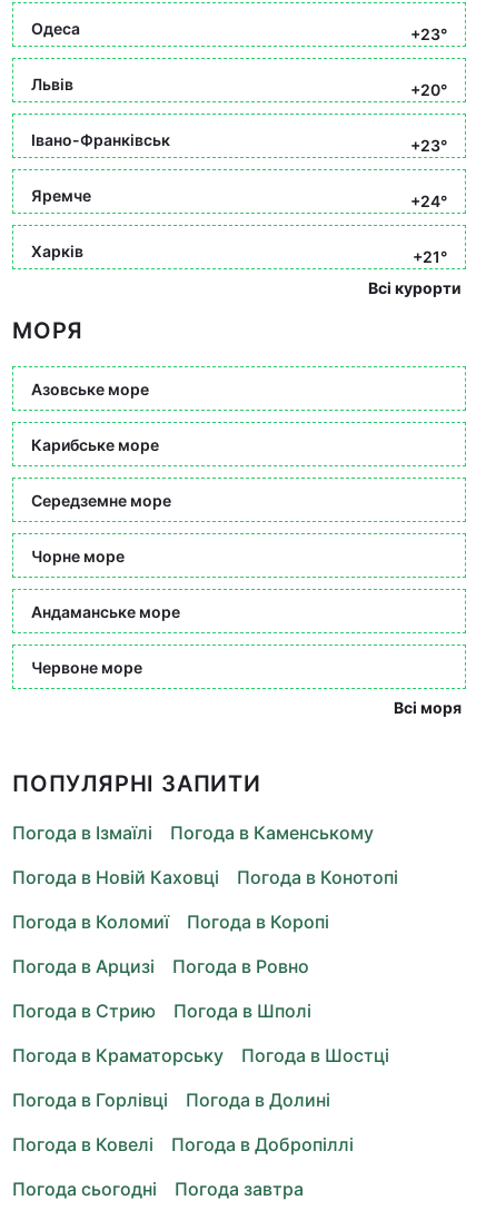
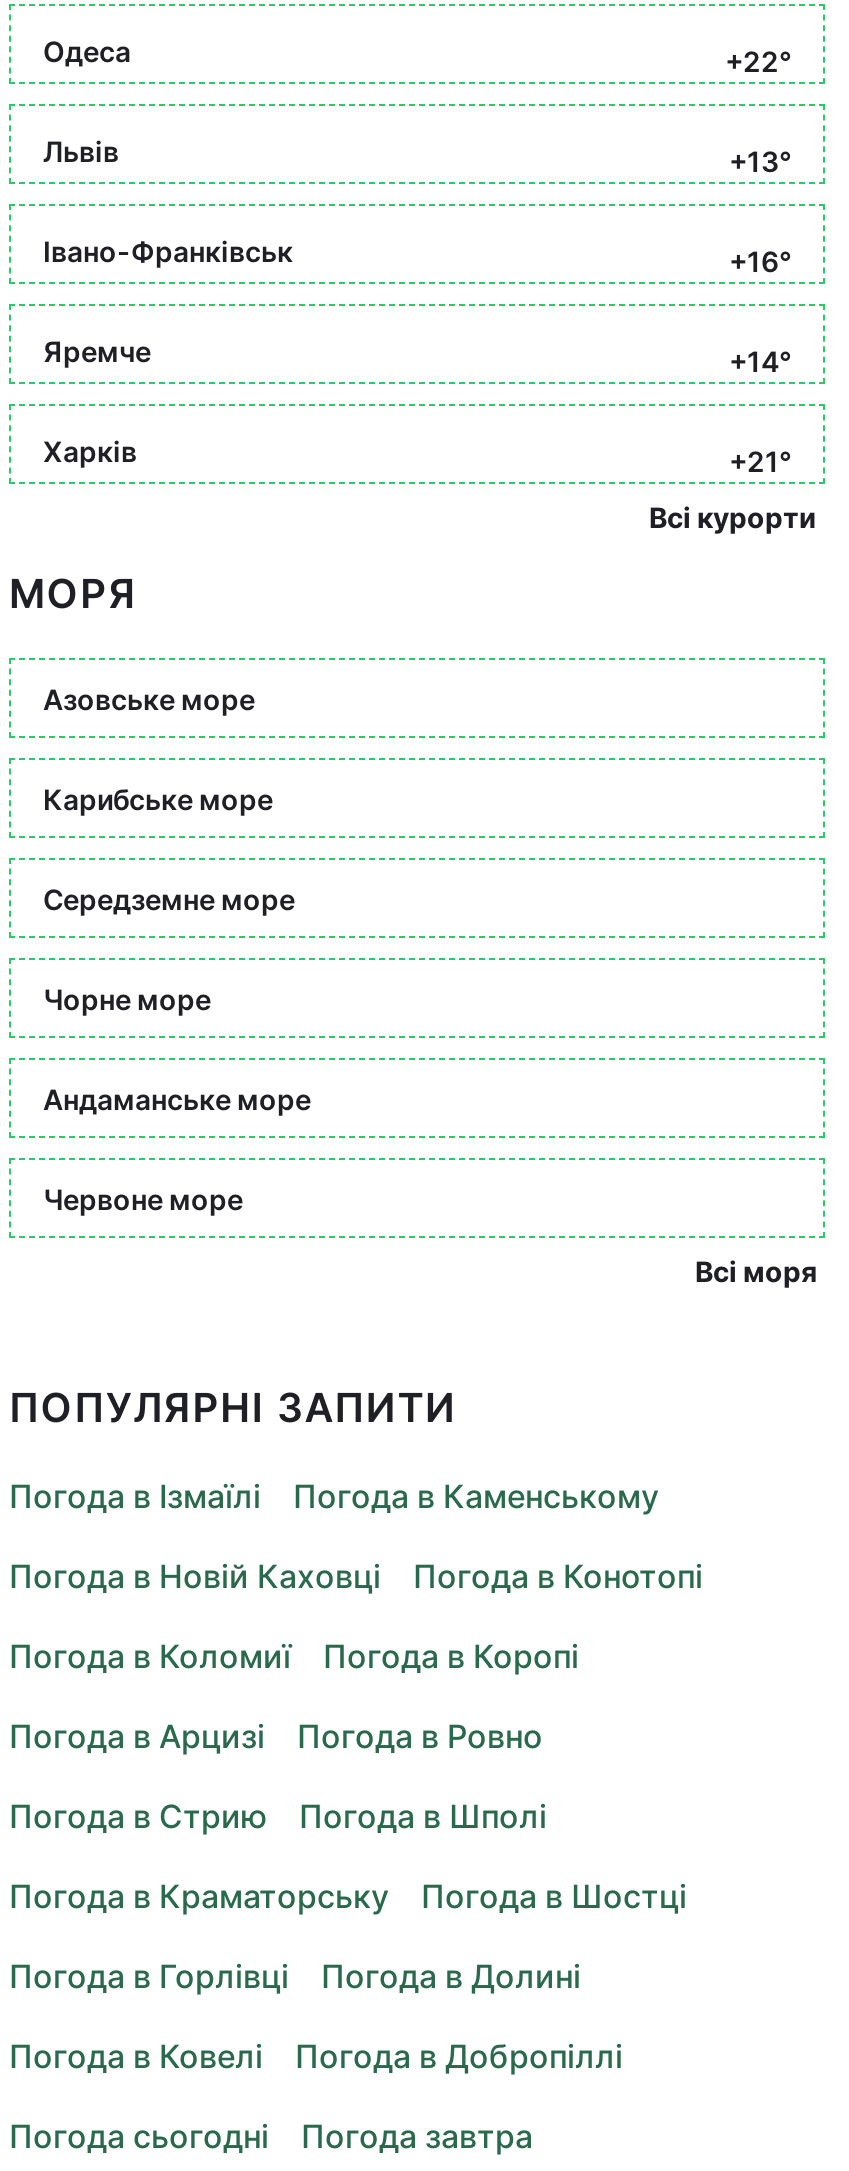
[410,24,447,43] +23° -> [725,44,791,78] +22°
[410,80,447,99] +20° -> [729,144,791,178] +13°
[410,136,447,155] +23° -> [729,244,791,278] +16°
[410,191,447,210] +24° -> [729,344,791,378] +14°

